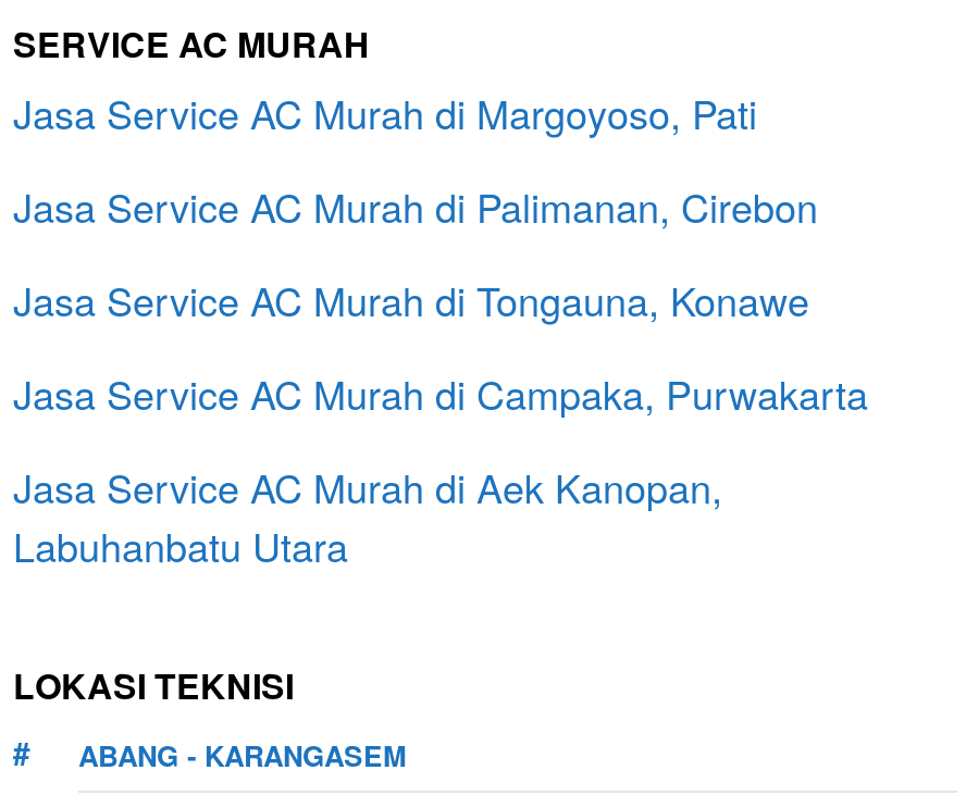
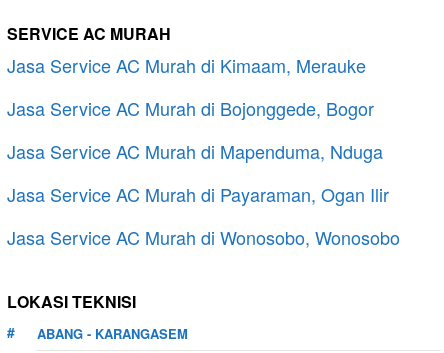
[13,85,757,141] Jasa Service AC Murah di Margoyoso, Pati -> [7,52,366,78] Jasa Service AC Murah di Kimaam, Merauke
[13,178,818,235] Jasa Service AC Murah di Palimanan, Cirebon -> [7,95,374,121] Jasa Service AC Murah di Bojonggede, Bogor
[13,272,809,328] Jasa Service AC Murah di Tongauna, Konawe -> [7,138,383,164] Jasa Service AC Murah di Mapenduma, Nduga
[13,365,868,422] Jasa Service AC Murah di Campaka, Purwakarta -> [7,181,389,207] Jasa Service AC Murah di Payaraman, Ogan Ilir
[13,459,722,574] Jasa Service AC Murah di Aek Kanopan, | Labuhanbatu Utara -> [7,224,400,250] Jasa Service AC Murah di Wonosobo, Wonosobo

